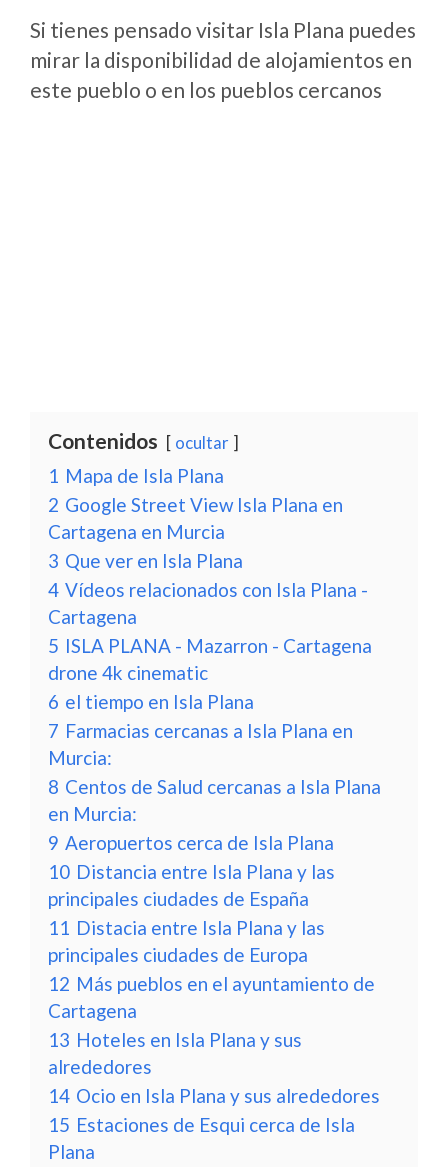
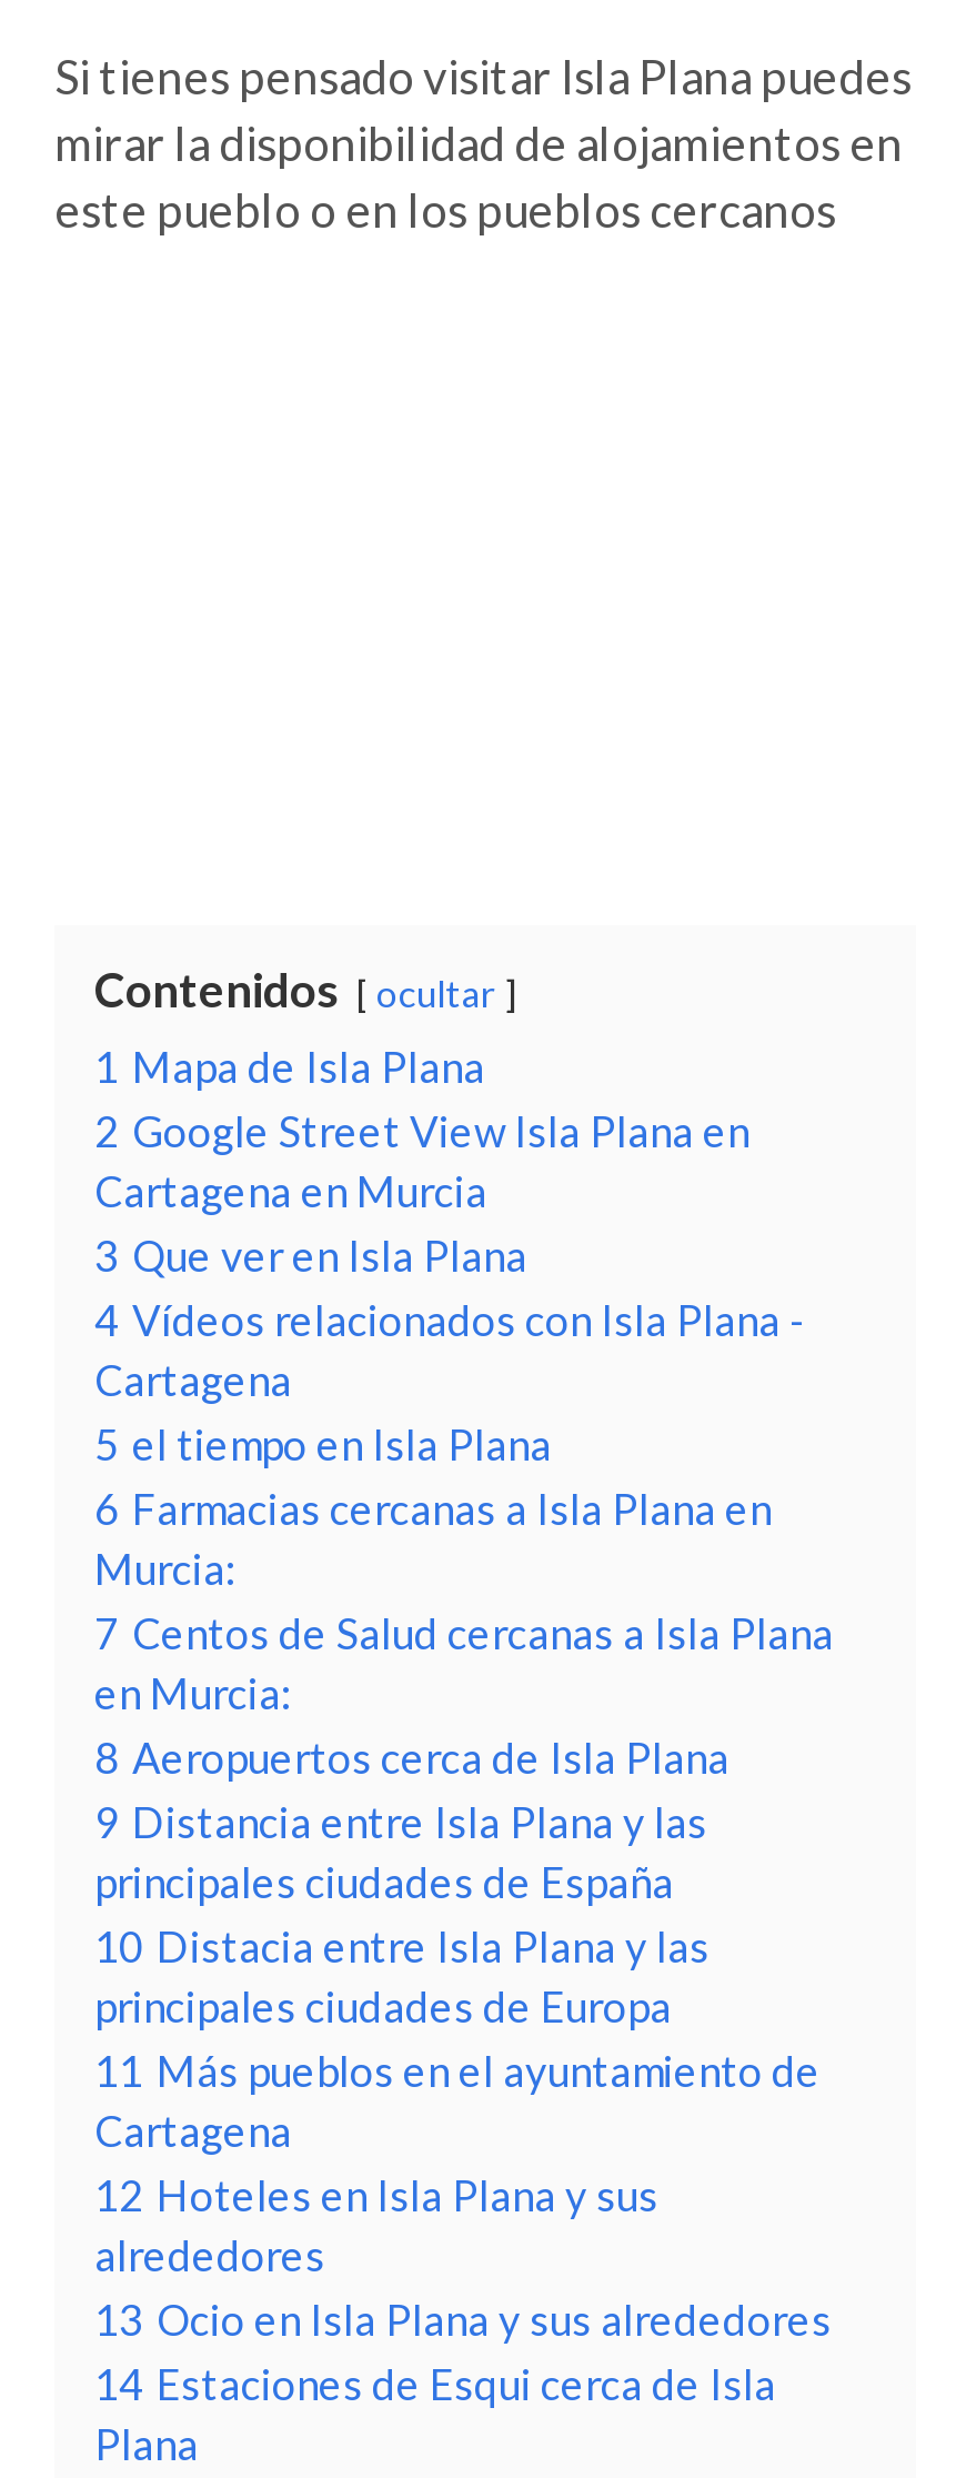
[48,634,372,742] 5 ISLA PLANA - Mazarron - Cartagena | drone 4k cinematic | 6 el tiempo en Isla Plana | 7 Farmacias cercanas a Isla Plana en -> [94,1418,772,1534] 5 el tiempo en Isla Plana | 6 Farmacias cercanas a Isla Plana en
[48,775,381,798] 8 Centos de Salud cercanas a Isla Plana -> [94,1607,834,1658] 7 Centos de Salud cercanas a Isla Plana
[48,831,334,854] 9 Aeropuertos cerca de Isla Plana -> [94,1732,729,1783] 8 Aeropuertos cerca de Isla Plana
[48,860,335,883] 10 Distancia entre Isla Plana y las -> [94,1796,707,1847] 9 Distancia entre Isla Plana y las
[48,916,325,939] 11 Distacia entre Isla Plana y las -> [94,1920,710,1972] 10 Distacia entre Isla Plana y las
[48,972,375,995] 12 Más pueblos en el ayuntamiento de -> [94,2045,821,2096] 11 Más pueblos en el ayuntamiento de
[48,1028,302,1051] 13 Hoteles en Isla Plana y sus -> [94,2169,658,2220] 12 Hoteles en Isla Plana y sus
[48,1084,380,1107] 14 Ocio en Isla Plana y sus alrededores -> [94,2294,832,2345] 13 Ocio en Isla Plana y sus alrededores
[48,1113,355,1136] 15 Estaciones de Esqui cerca de Isla -> [94,2358,776,2409] 14 Estaciones de Esqui cerca de Isla

